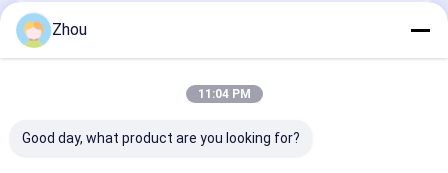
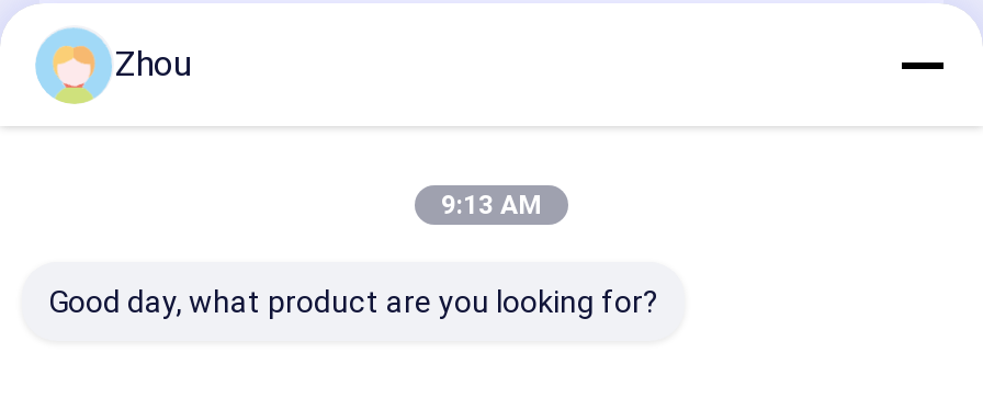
[197,87,250,101] 11:04 PM -> [441,190,542,220] 9:13 AM

